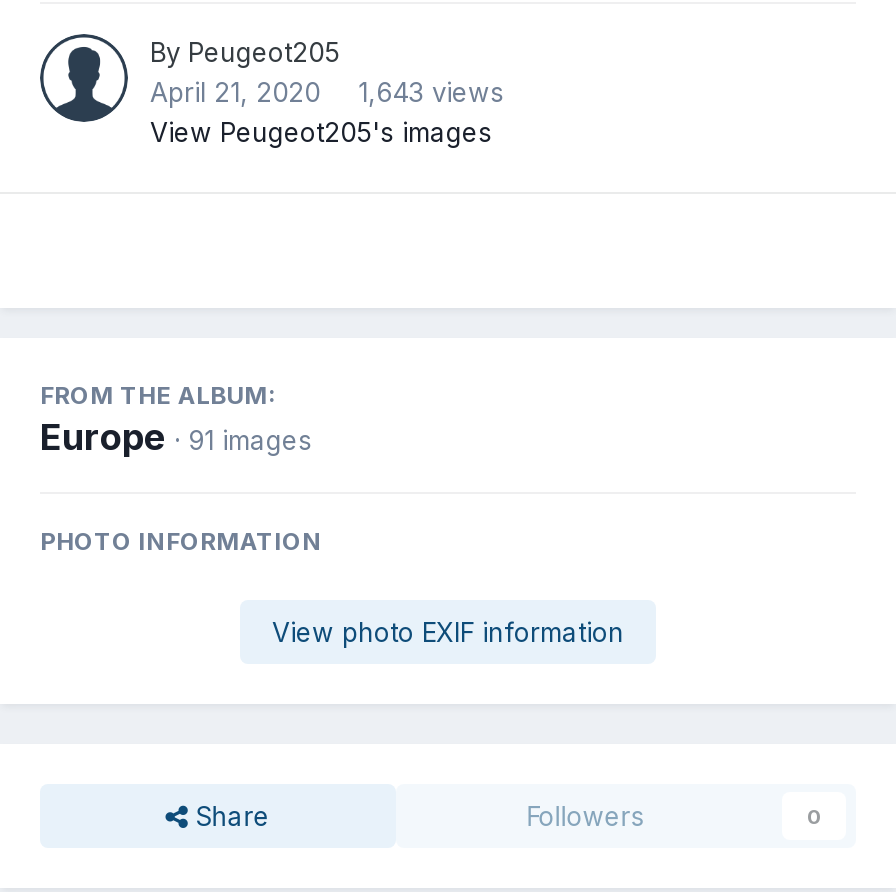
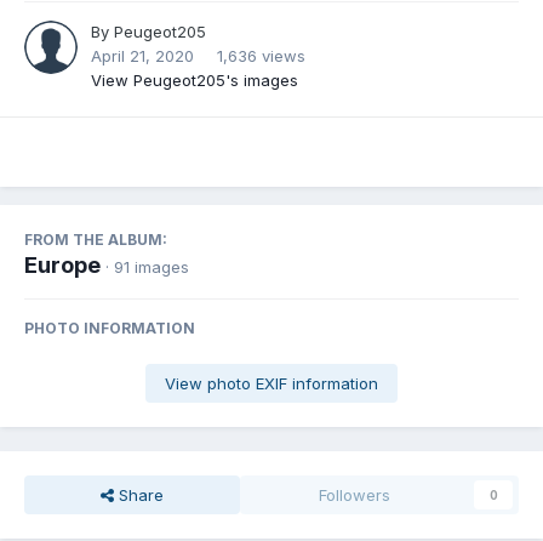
[150,76,504,108] April 21, 2020 1,643 views -> [91,46,305,66] April 21, 2020 1,636 views

